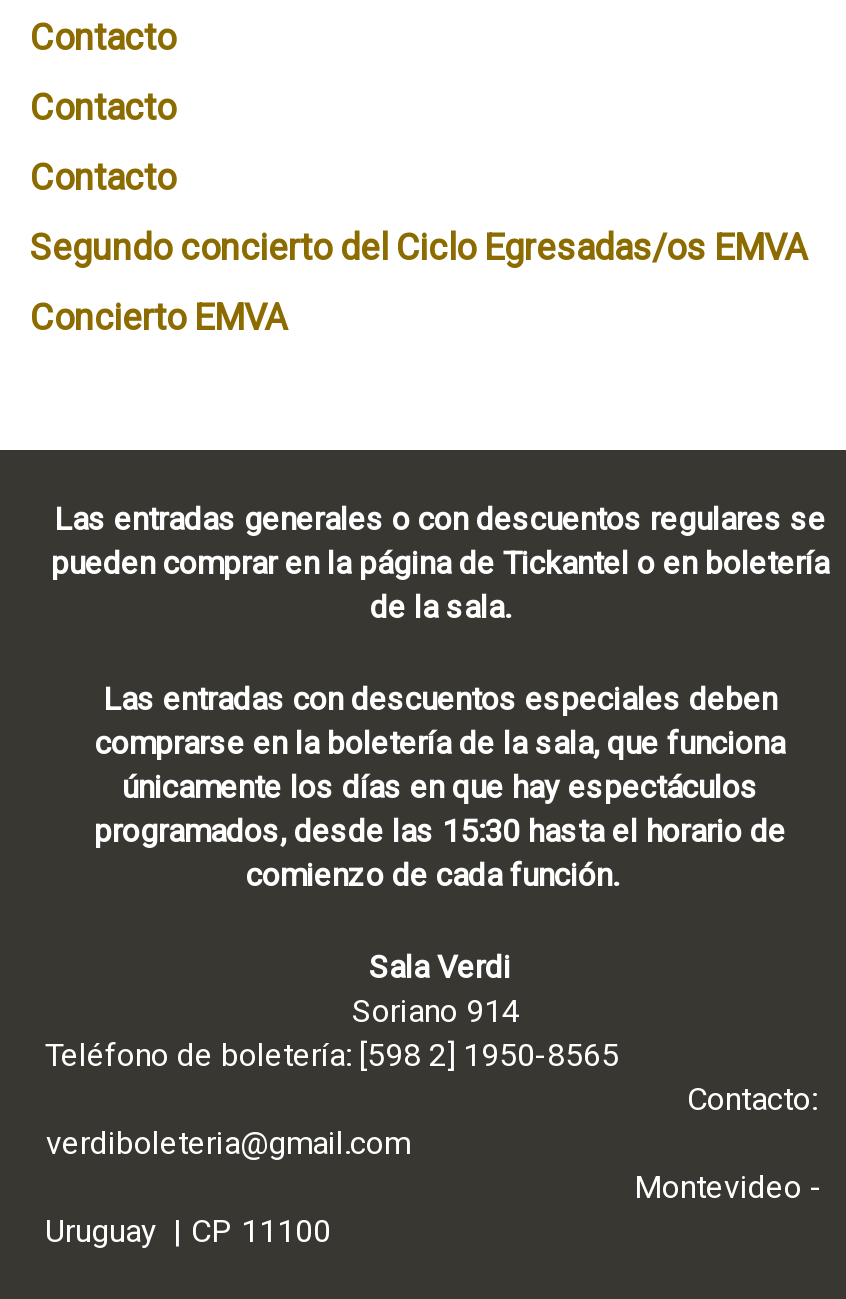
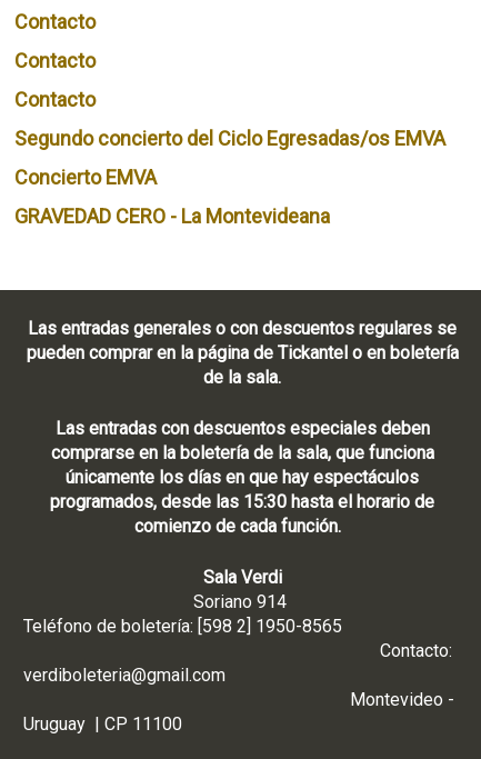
none -> [14,204,330,228] GRAVEDAD CERO - La Montevideana

